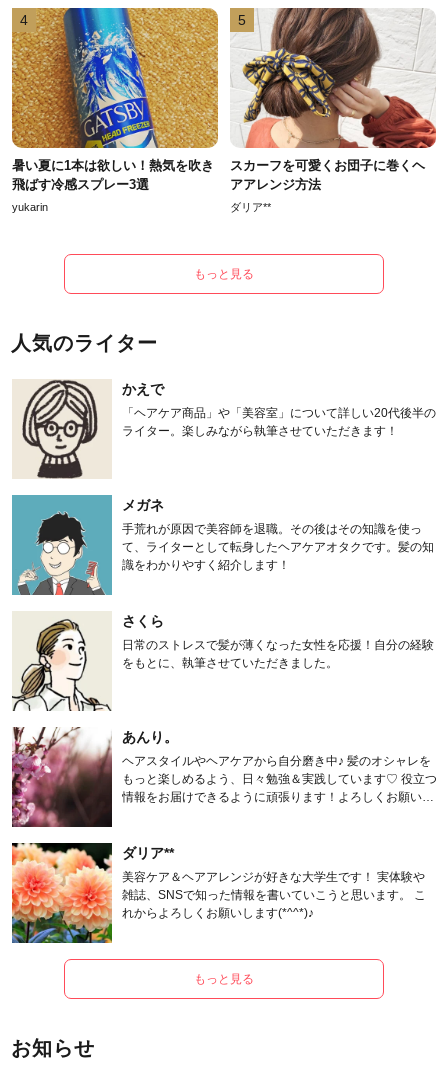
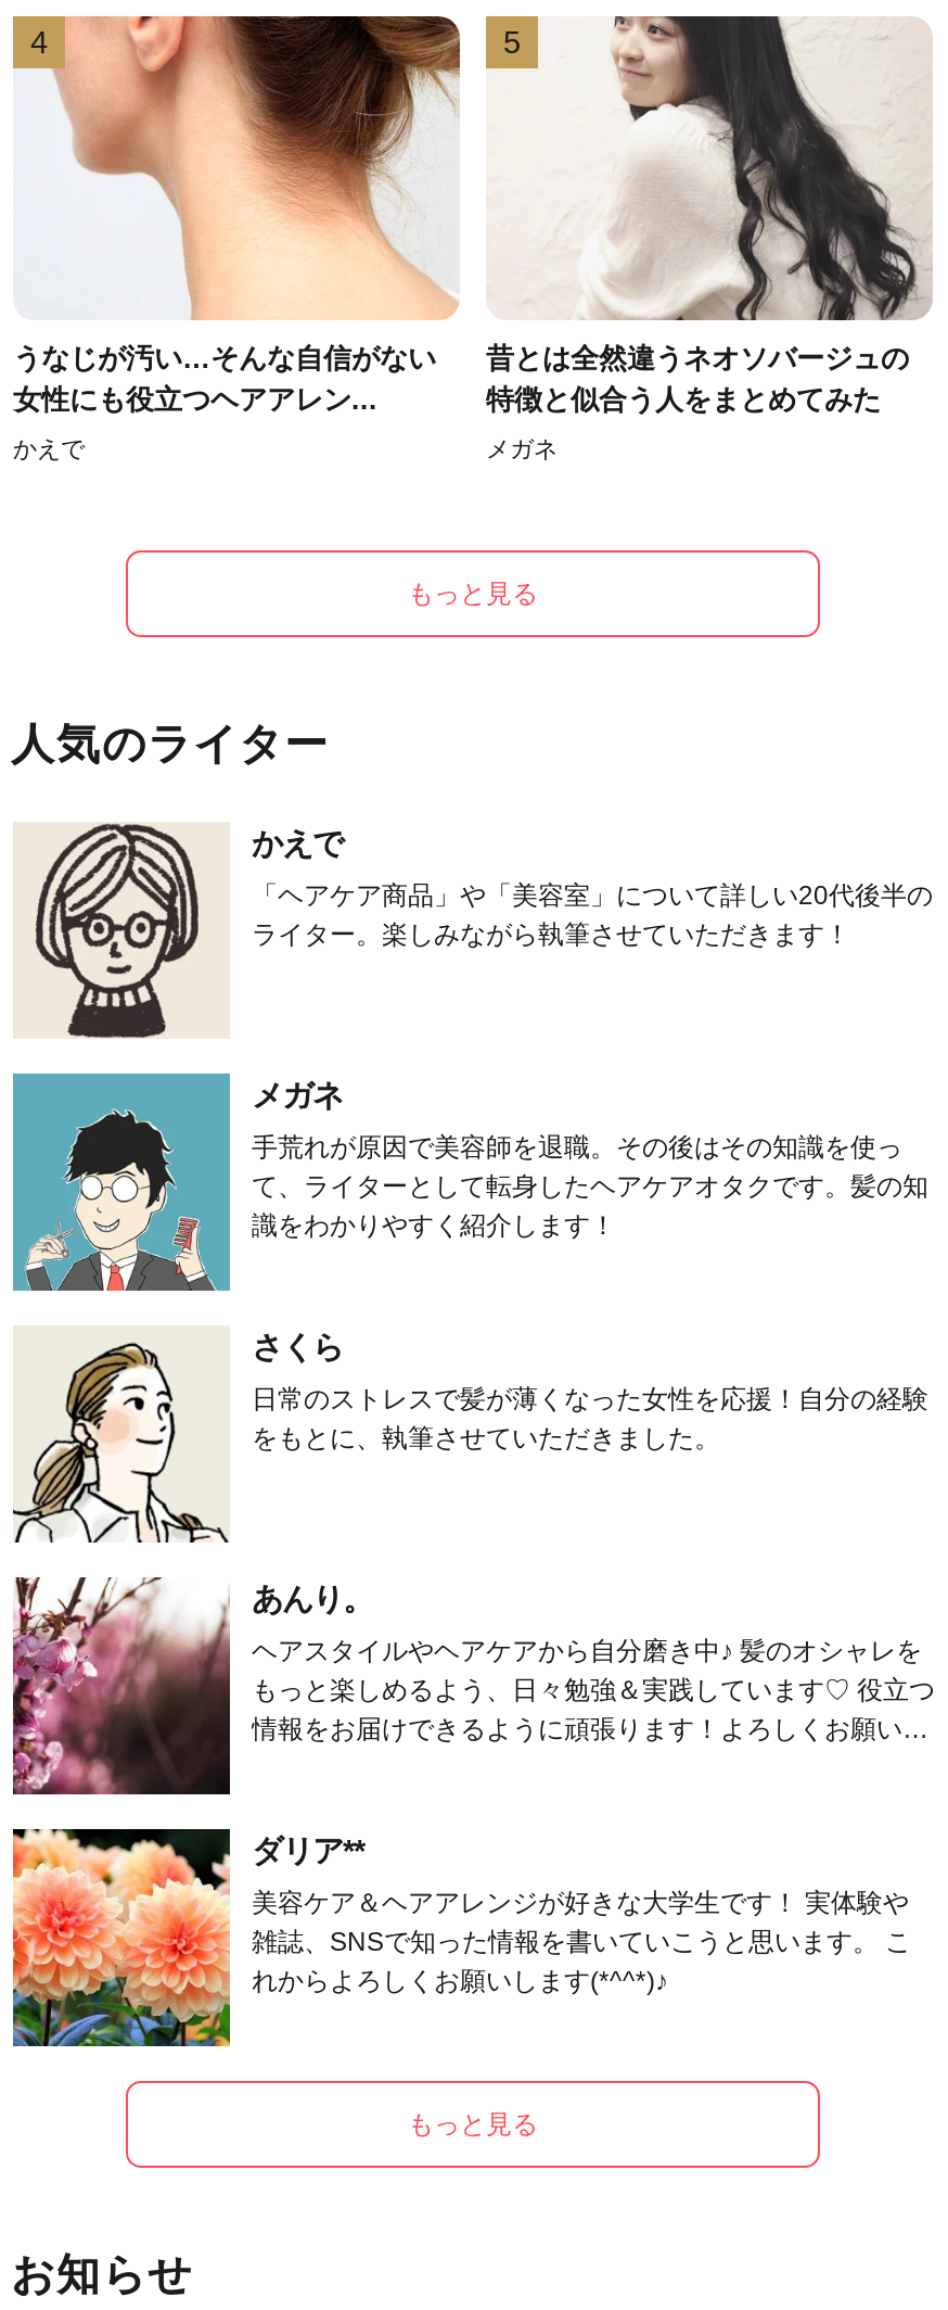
[11,7,219,192] [image] | 暑い夏に1本は欲しい！熱気を吹き | 飛ばす冷感スプレー3選 -> [13,14,460,416] [image] | うなじが汚い…そんな自信がない | 女性にも役立つヘアアレン...
[230,7,436,192] [image] | スカーフを可愛くお団子に巻くヘ | アアレンジ方法 -> [486,16,931,416] [image] | 昔とは全然違うネオソバージュの | 特徴と似合う人をまとめてみた
[12,201,48,213] yukarin -> [13,436,85,462] かえで
[230,201,271,213] ダリア** -> [486,436,558,462] メガネ

